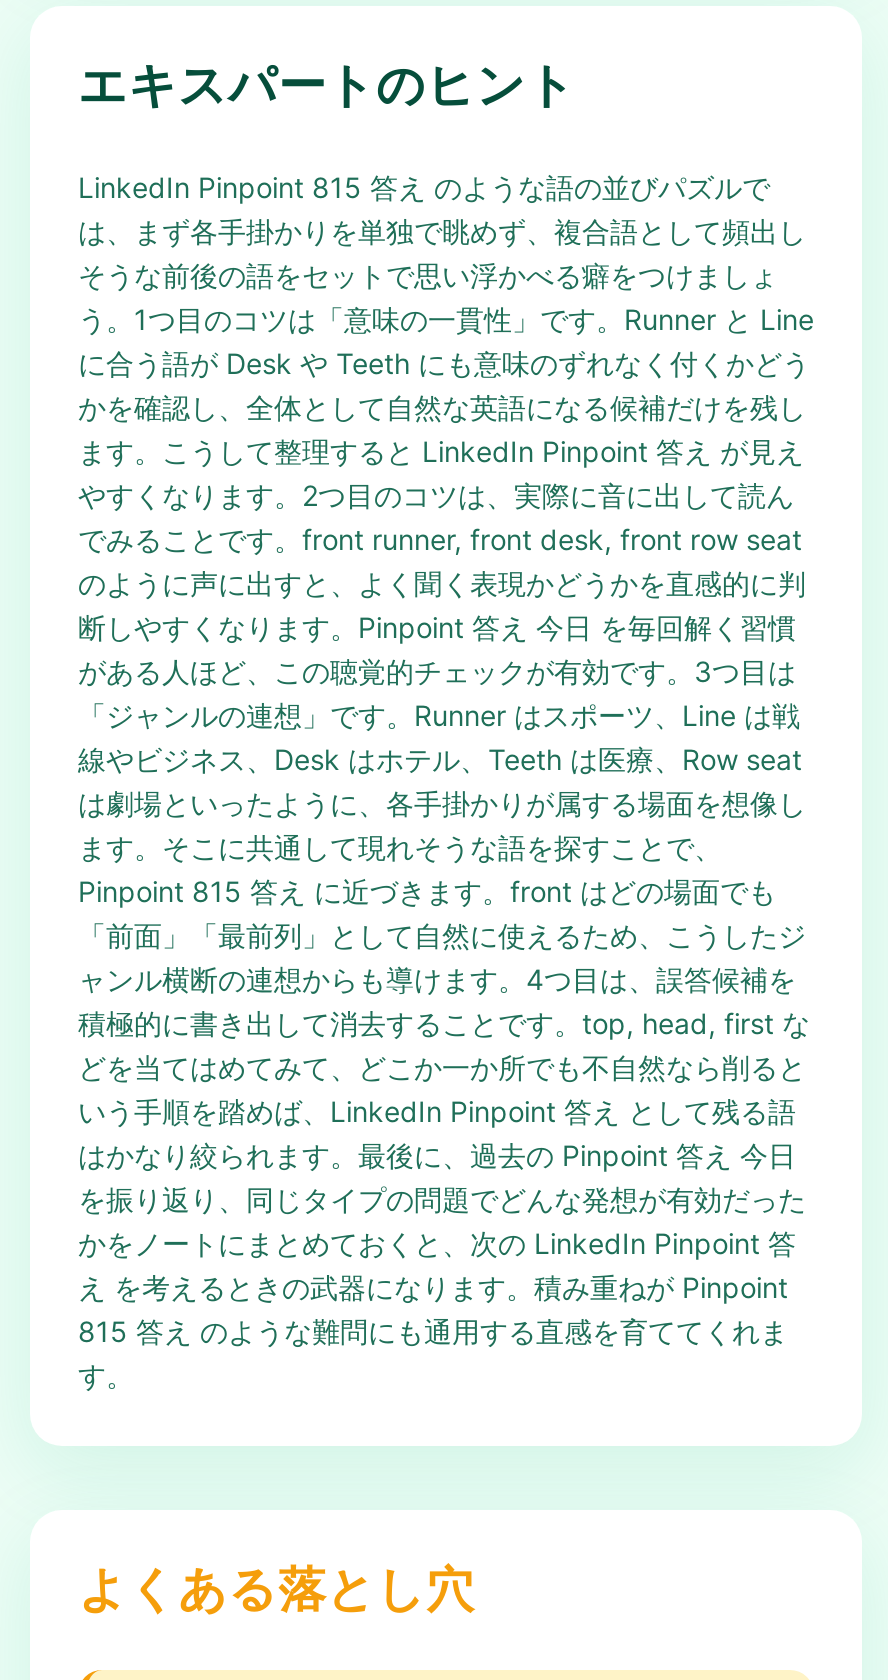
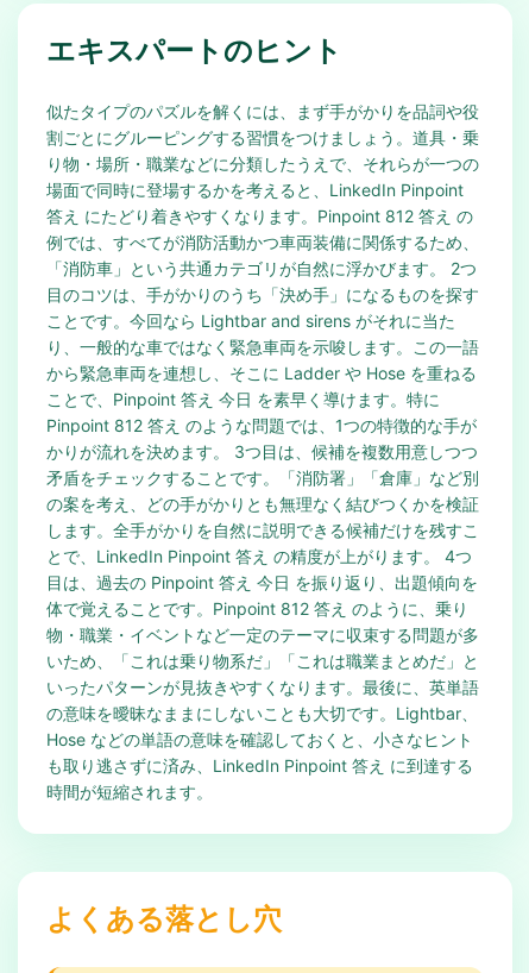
[78,170,814,1392] LinkedIn Pinpoint 815 答え のような語の並びパズルで | は、まず各手掛かりを単独で眺めず、複合語として頻出し | そうな前後の語をセットで思い浮かべる癖をつけましょ | う。1つ目のコツは「意味の一貫性」です。Runner と Line | に合う語が Desk や Teeth にも意味のずれなく付くかどう | かを確認し、全体として自然な英語になる候補だけを残し | ます。こうして整理すると LinkedIn Pinpoint 答え が見え | やすくなります。2つ目のコツは、実際に音に出して読ん | でみることです。front runner, front desk, front row seat | のように声に出すと、よく聞く表現かどうかを直感的に判 | 断しやすくなります。Pinpoint 答え 今日 を毎回解く習慣 | がある人ほど、この聴覚的チェックが有効です。3つ目は | 「ジャンルの連想」です。Runner はスポーツ、Line は戦 | 線やビジネス、Desk はホテル、Teeth は医療、Row seat | は劇場といったように、各手掛かりが属する場面を想像し | ます。そこに共通して現れそうな語を探すことで、 | Pinpoint 815 答え に近づきます。front はどの場面でも | 「前面」「最前列」として自然に使えるため、こうしたジ | ャンル横断の連想からも導けます。4つ目は、誤答候補を | 積極的に書き出して消去することです。top, head, first な | どを当てはめてみて、どこか一か所でも不自然なら削ると | いう手順を踏めば、LinkedIn Pinpoint 答え として残る語 | はかなり絞られます。最後に、過去の Pinpoint 答え 今日 | を振り返り、同じタイプの問題でどんな発想が有効だった | かをノートにまとめておくと、次の LinkedIn Pinpoint 答 | え を考えるときの武器になります。積み重ねが Pinpoint | 815 答え のような難問にも通用する直感を育ててくれま | す。 -> [46,101,479,802] 似たタイプのパズルを解くには、まず手がかりを品詞や役 | 割ごとにグルーピングする習慣をつけましょう。道具・乗 | り物・場所・職業などに分類したうえで、それらが一つの | 場面で同時に登場するかを考えると、LinkedIn Pinpoint | 答え にたどり着きやすくなります。Pinpoint 812 答え の | 例では、すべてが消防活動かつ車両装備に関係するため、 | 「消防車」という共通カテゴリが自然に浮かびます。 2つ | 目のコツは、手がかりのうち「決め手」になるものを探す | ことです。今回なら Lightbar and sirens がそれに当た | り、一般的な車ではなく緊急車両を示唆します。この一語 | から緊急車両を連想し、そこに Ladder や Hose を重ねる | ことで、Pinpoint 答え 今日 を素早く導けます。特に | Pinpoint 812 答え のような問題では、1つの特徴的な手が | かりが流れを決めます。 3つ目は、候補を複数用意しつつ | 矛盾をチェックすることです。「消防署」「倉庫」など別 | の案を考え、どの手がかりとも無理なく結びつくかを検証 | します。全手がかりを自然に説明できる候補だけを残すこ | とで、LinkedIn Pinpoint 答え の精度が上がります。 4つ | 目は、過去の Pinpoint 答え 今日 を振り返り、出題傾向を | 体で覚えることです。Pinpoint 812 答え のように、乗り | 物・職業・イベントなど一定のテーマに収束する問題が多 | いため、「これは乗り物系だ」「これは職業まとめだ」と | いったパターンが見抜きやすくなります。最後に、英単語 | の意味を曖昧なままにしないことも大切です。Lightbar、 | Hose などの単語の意味を確認しておくと、小さなヒント | も取り逃さずに済み、LinkedIn Pinpoint 答え に到達する | 時間が短縮されます。

